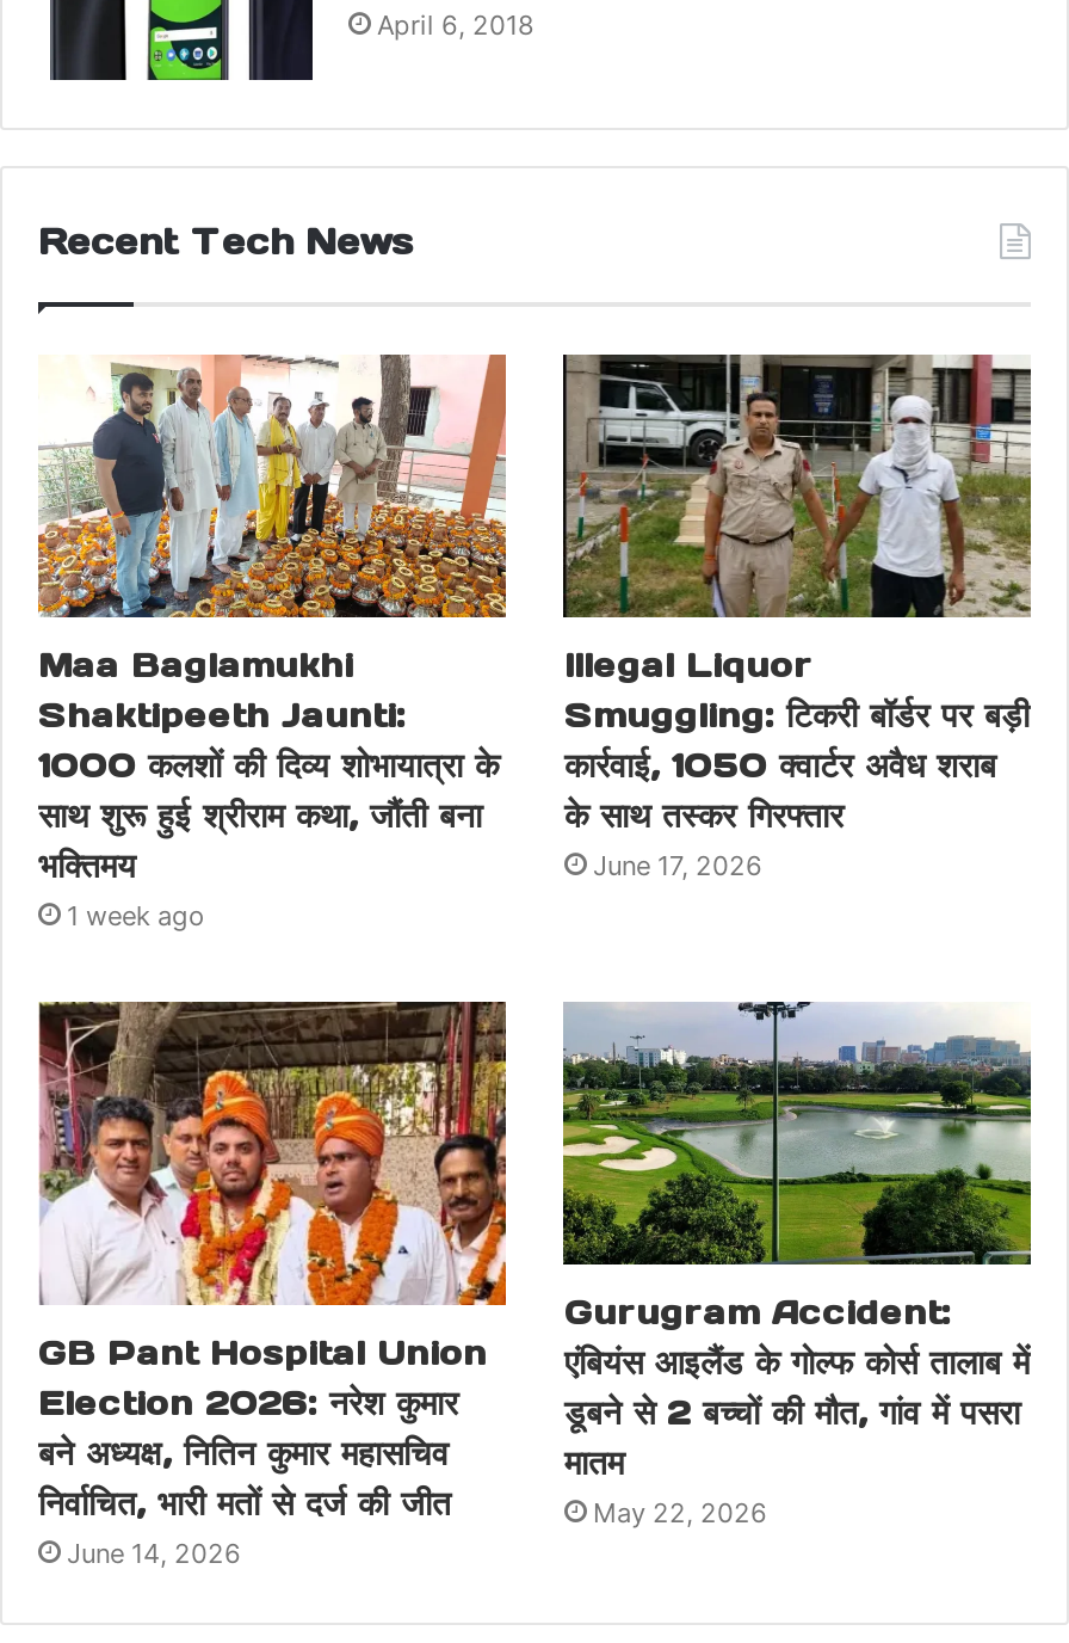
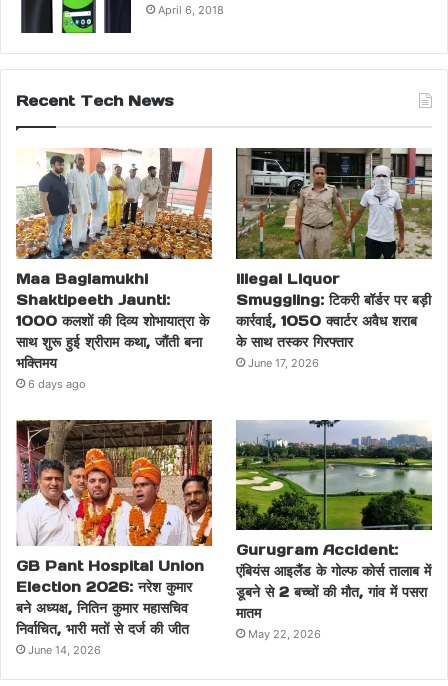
[67,899,205,932] 1 week ago -> [28,377,86,391] 6 days ago

